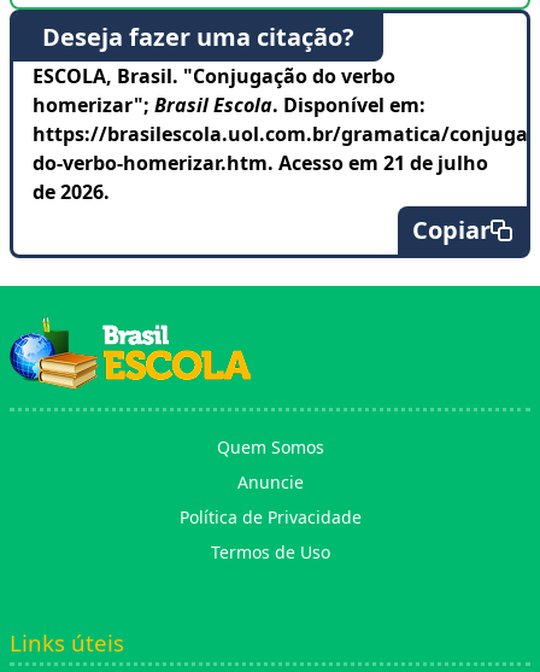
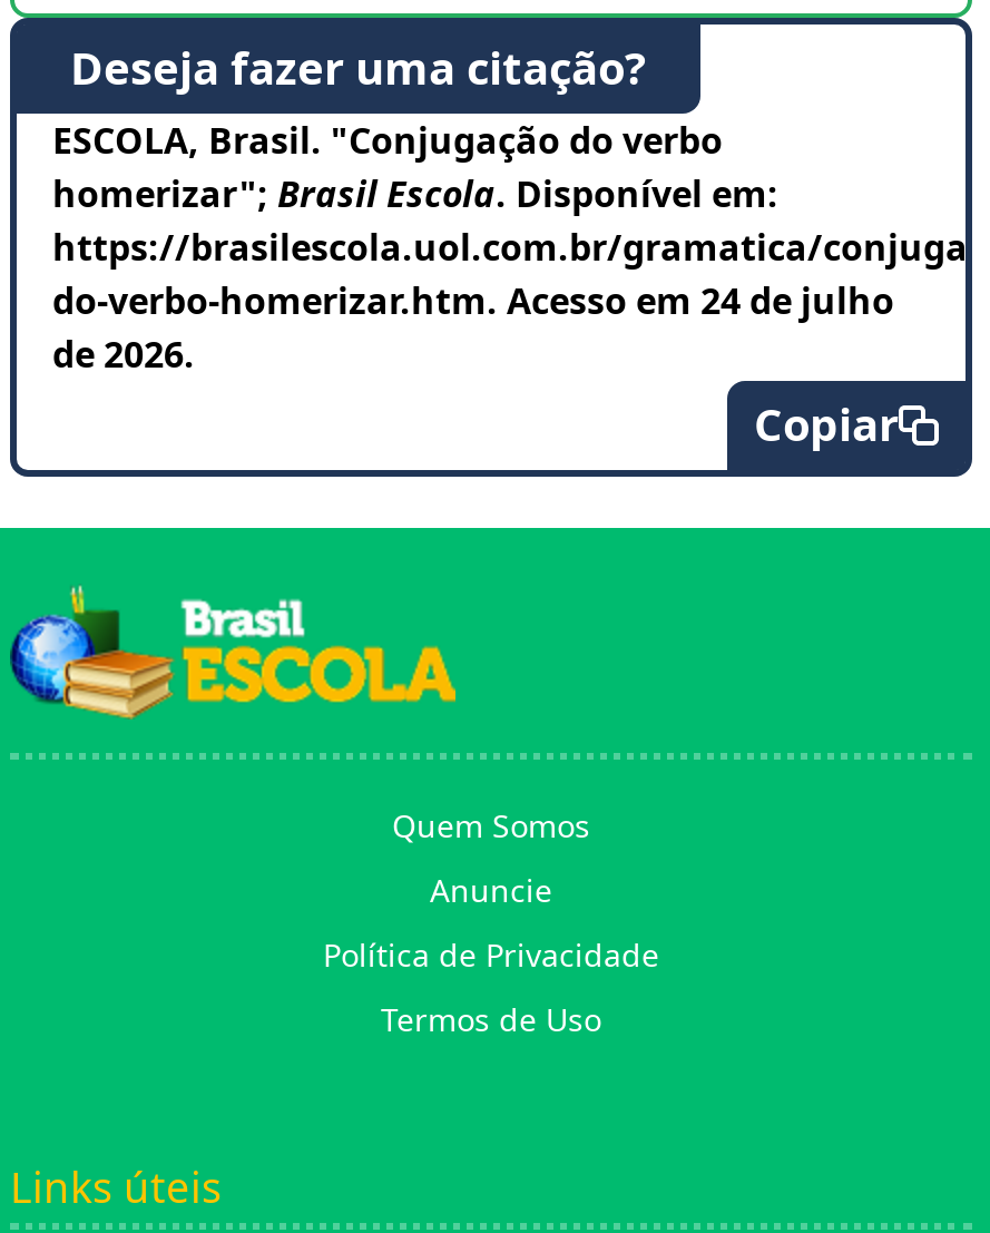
[33,149,488,176] do-verbo-homerizar.htm. Acesso em 21 de julho -> [52,276,894,325] do-verbo-homerizar.htm. Acesso em 24 de julho

